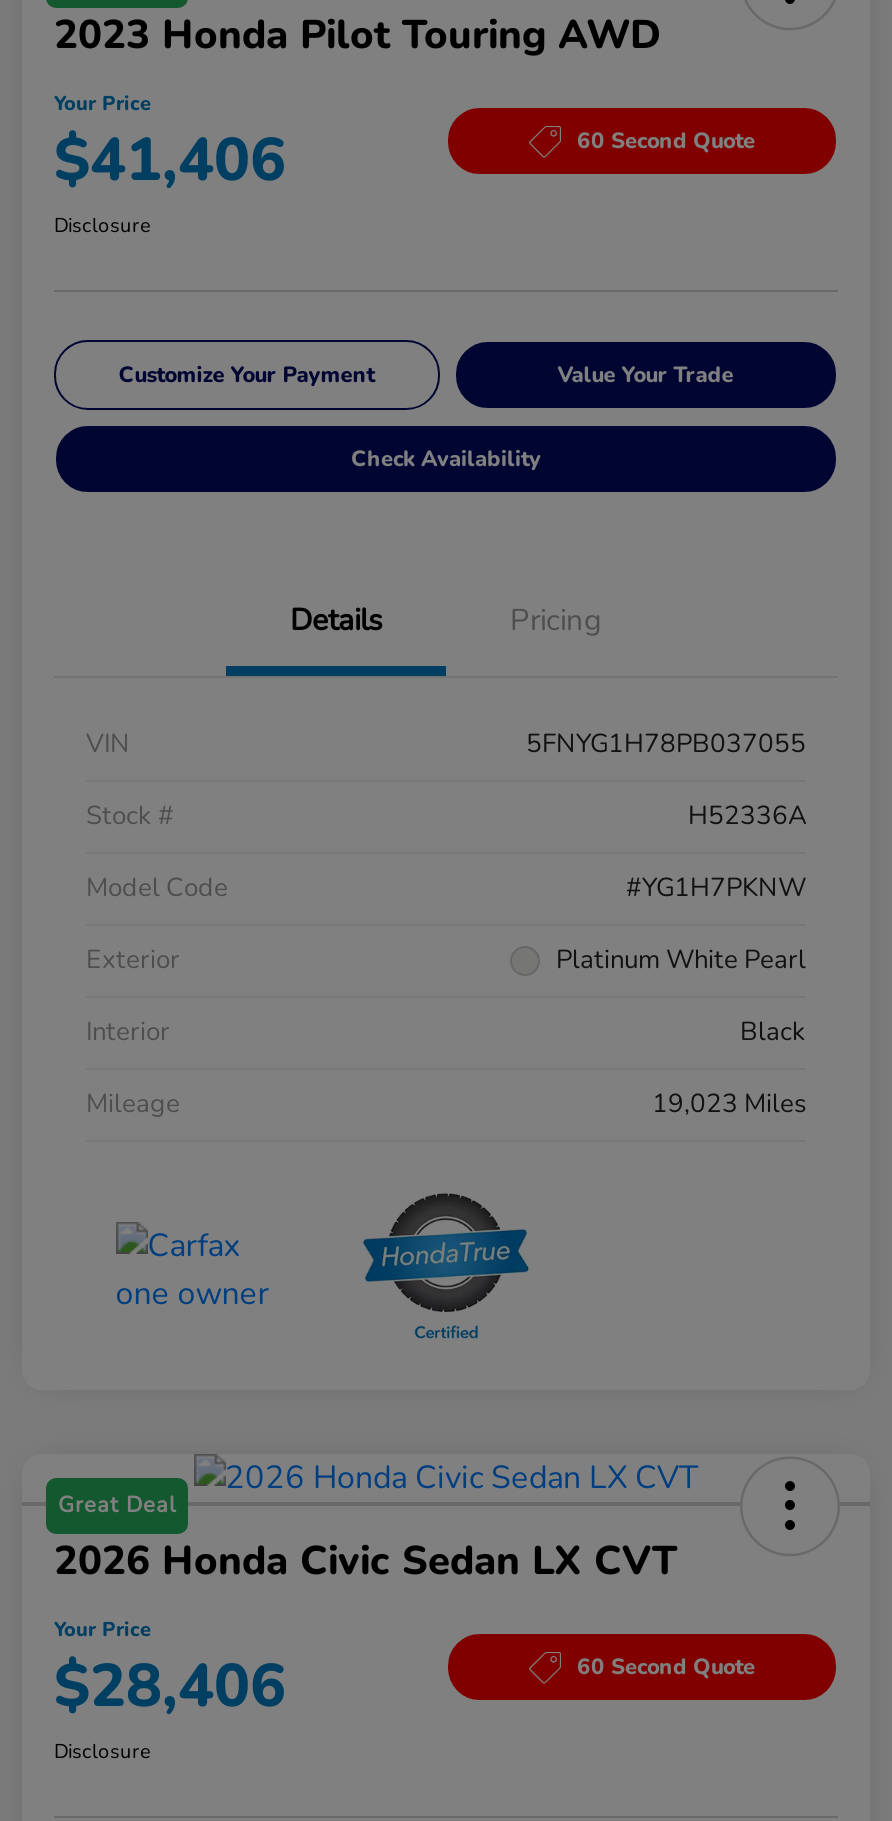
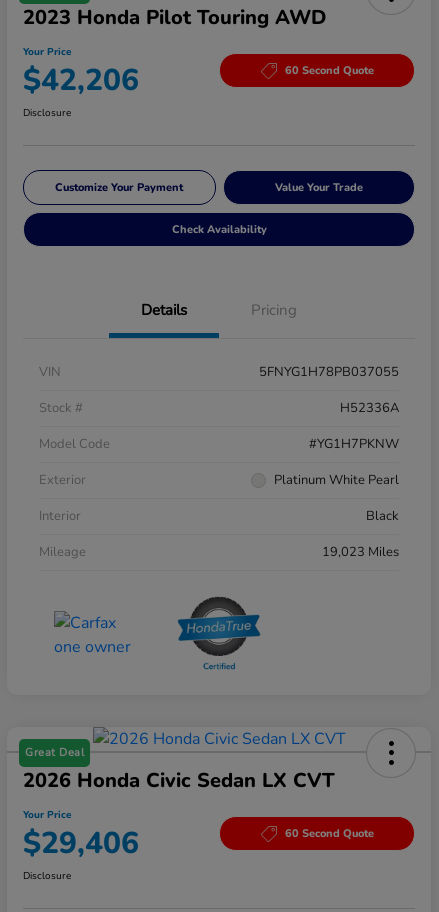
[54,120,286,202] $41,406 -> [23,60,139,101] $42,206
[54,1646,286,1728] $28,406 -> [23,823,139,864] $29,406

